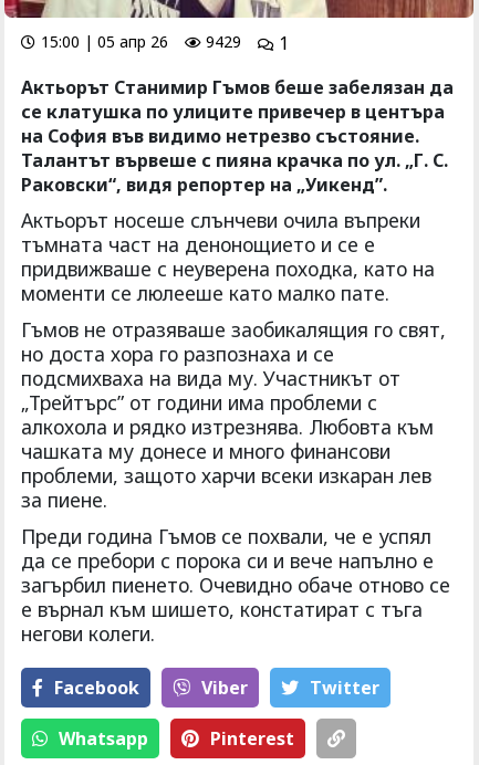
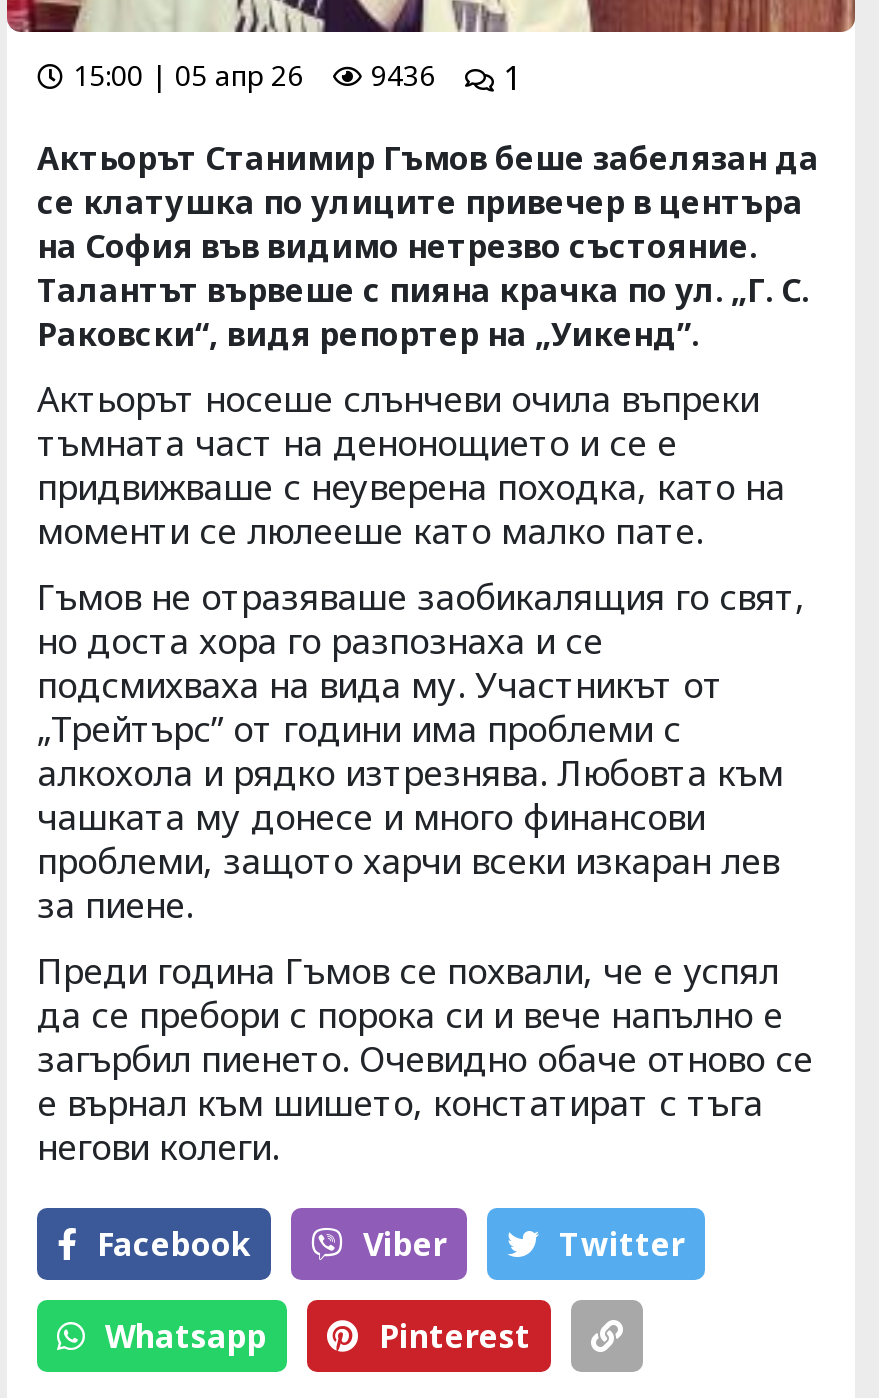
[206,30,241,51] 9429 -> [371,55,435,93] 9436

